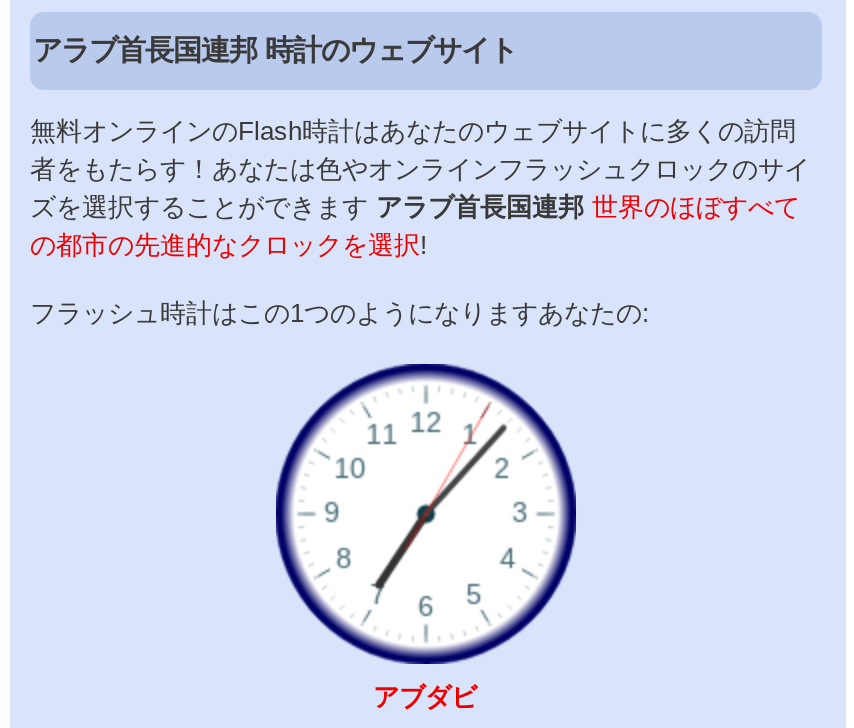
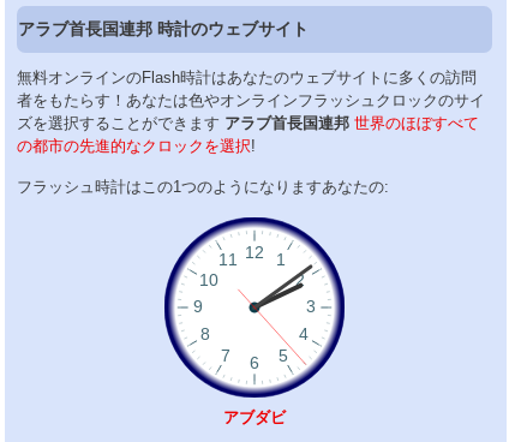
[374,422,522,590] [image] -> [226,255,313,364] [image]

